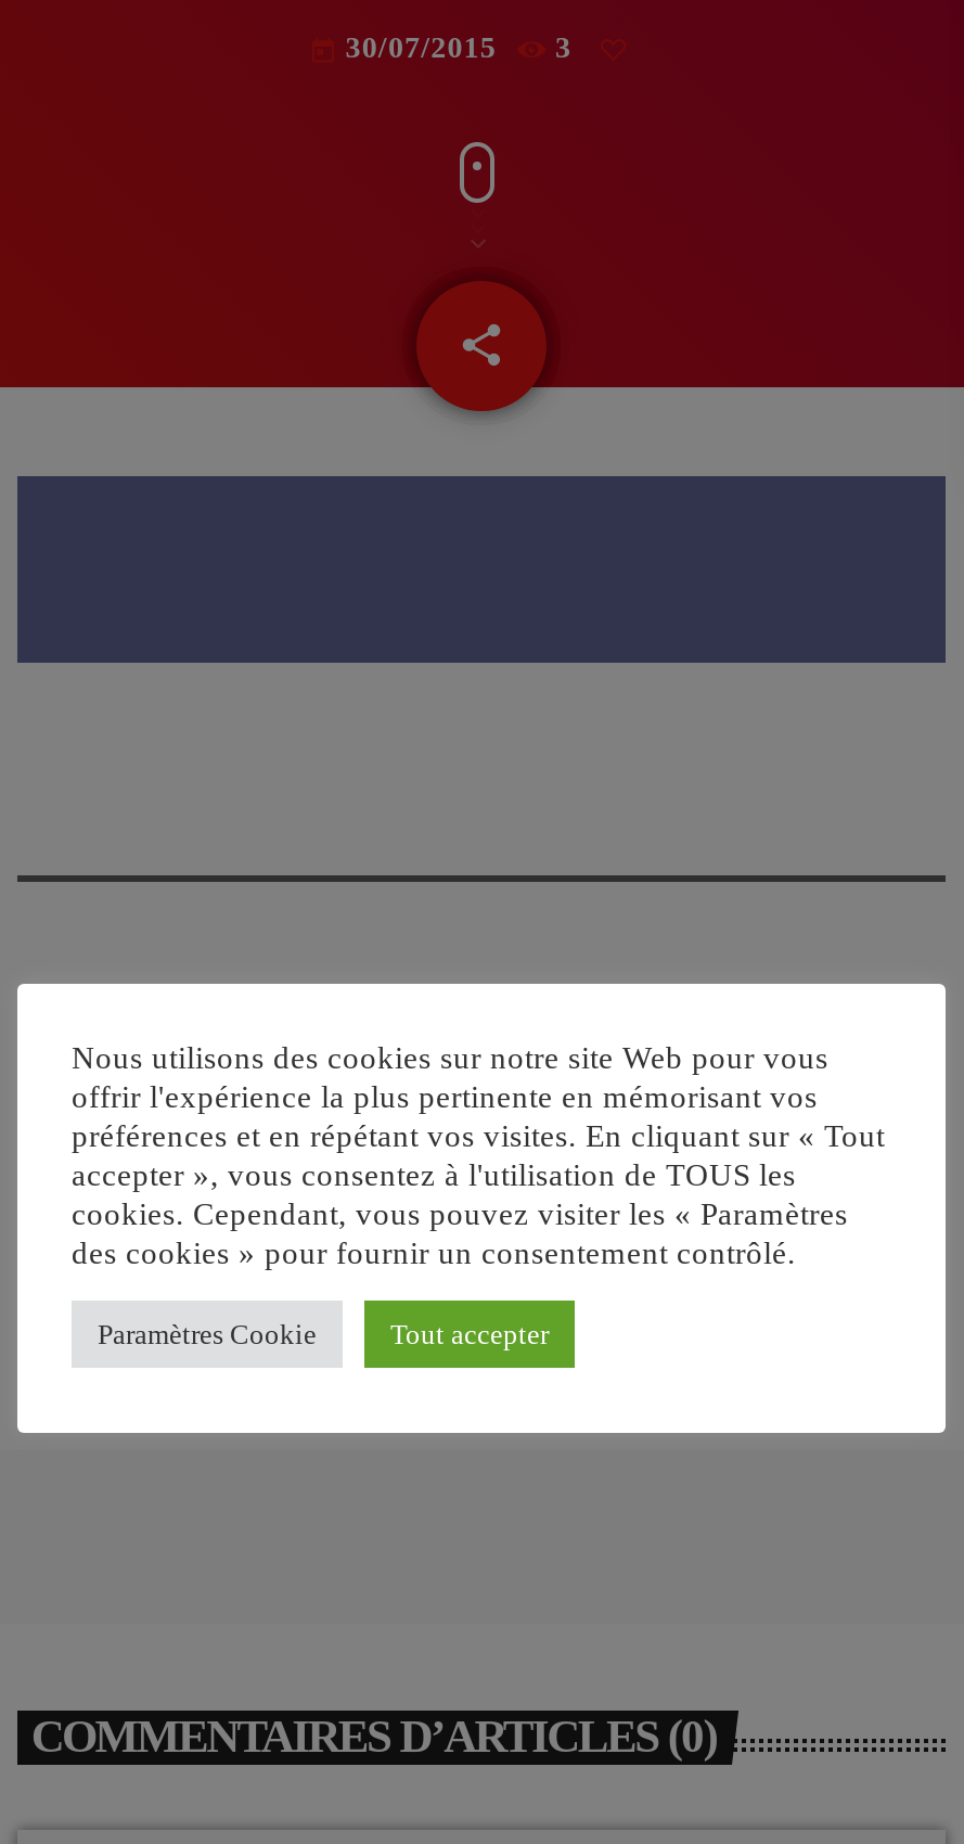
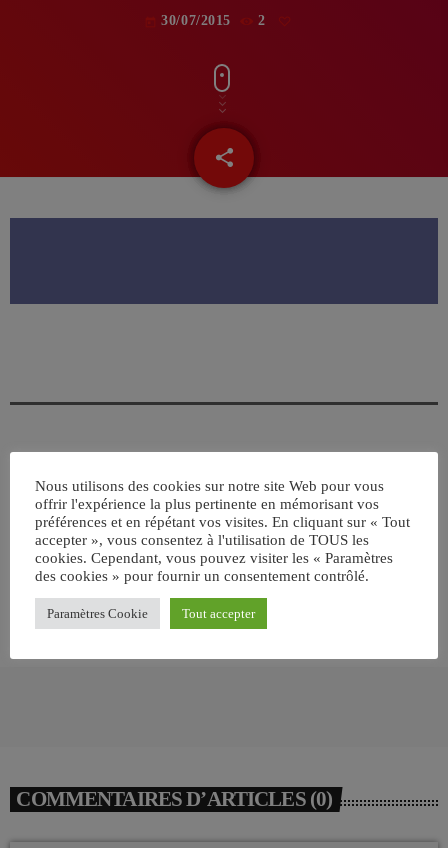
[555,32,581,65] 3 -> [258,13,270,28] 2

